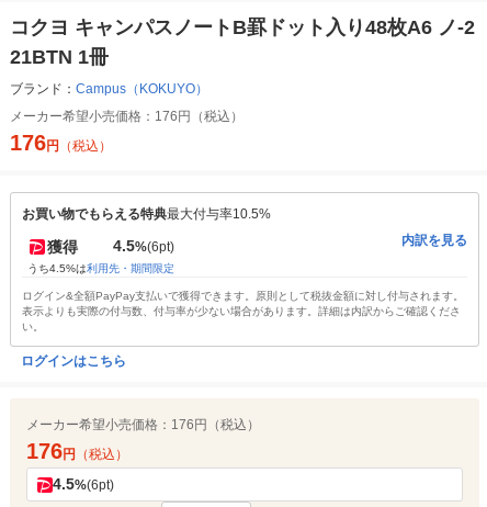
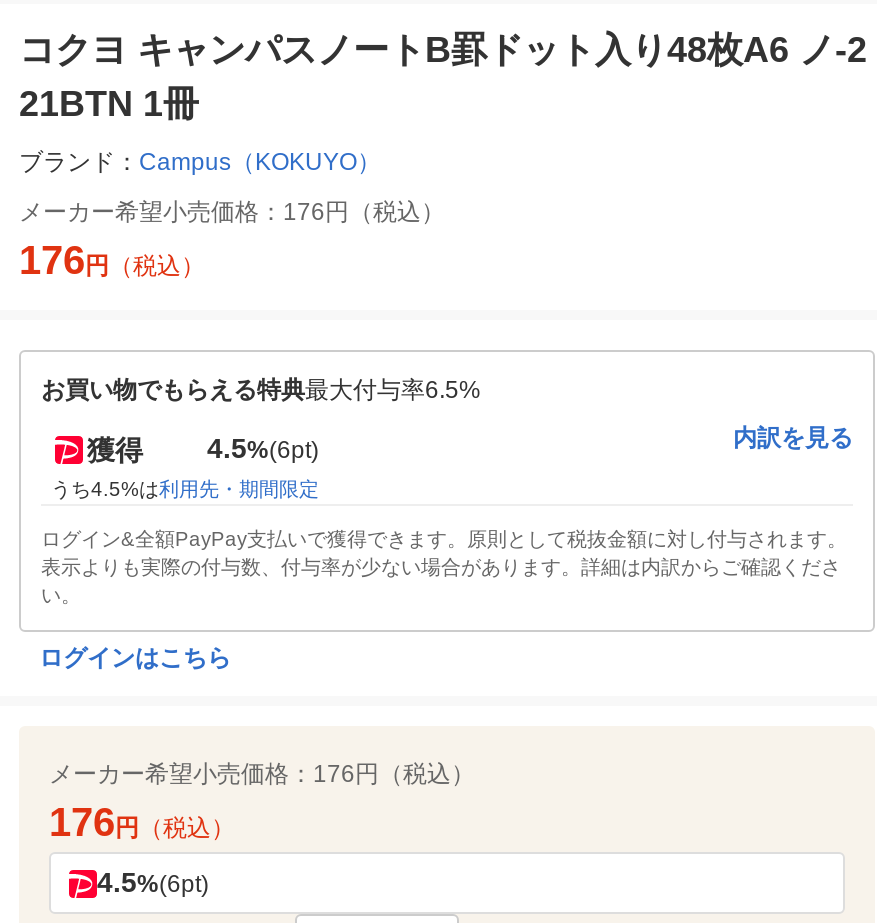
[22,207,271,222] お買い物でもらえる特典最大付与率10.5% -> [41,377,481,405] お買い物でもらえる特典最大付与率6.5%

